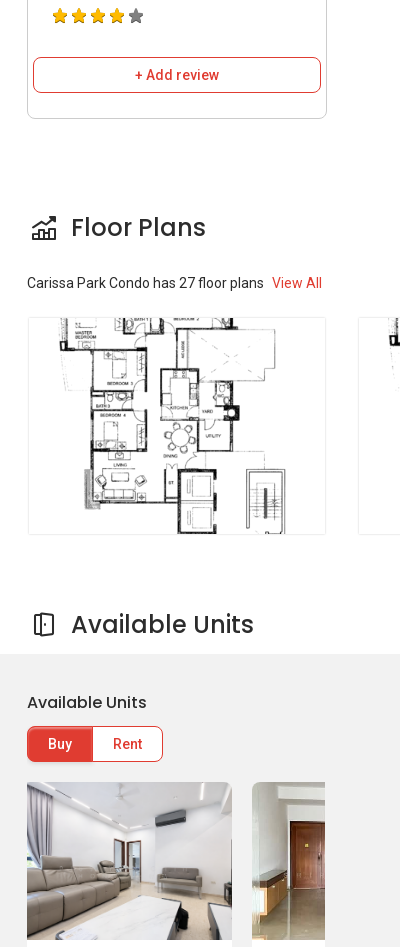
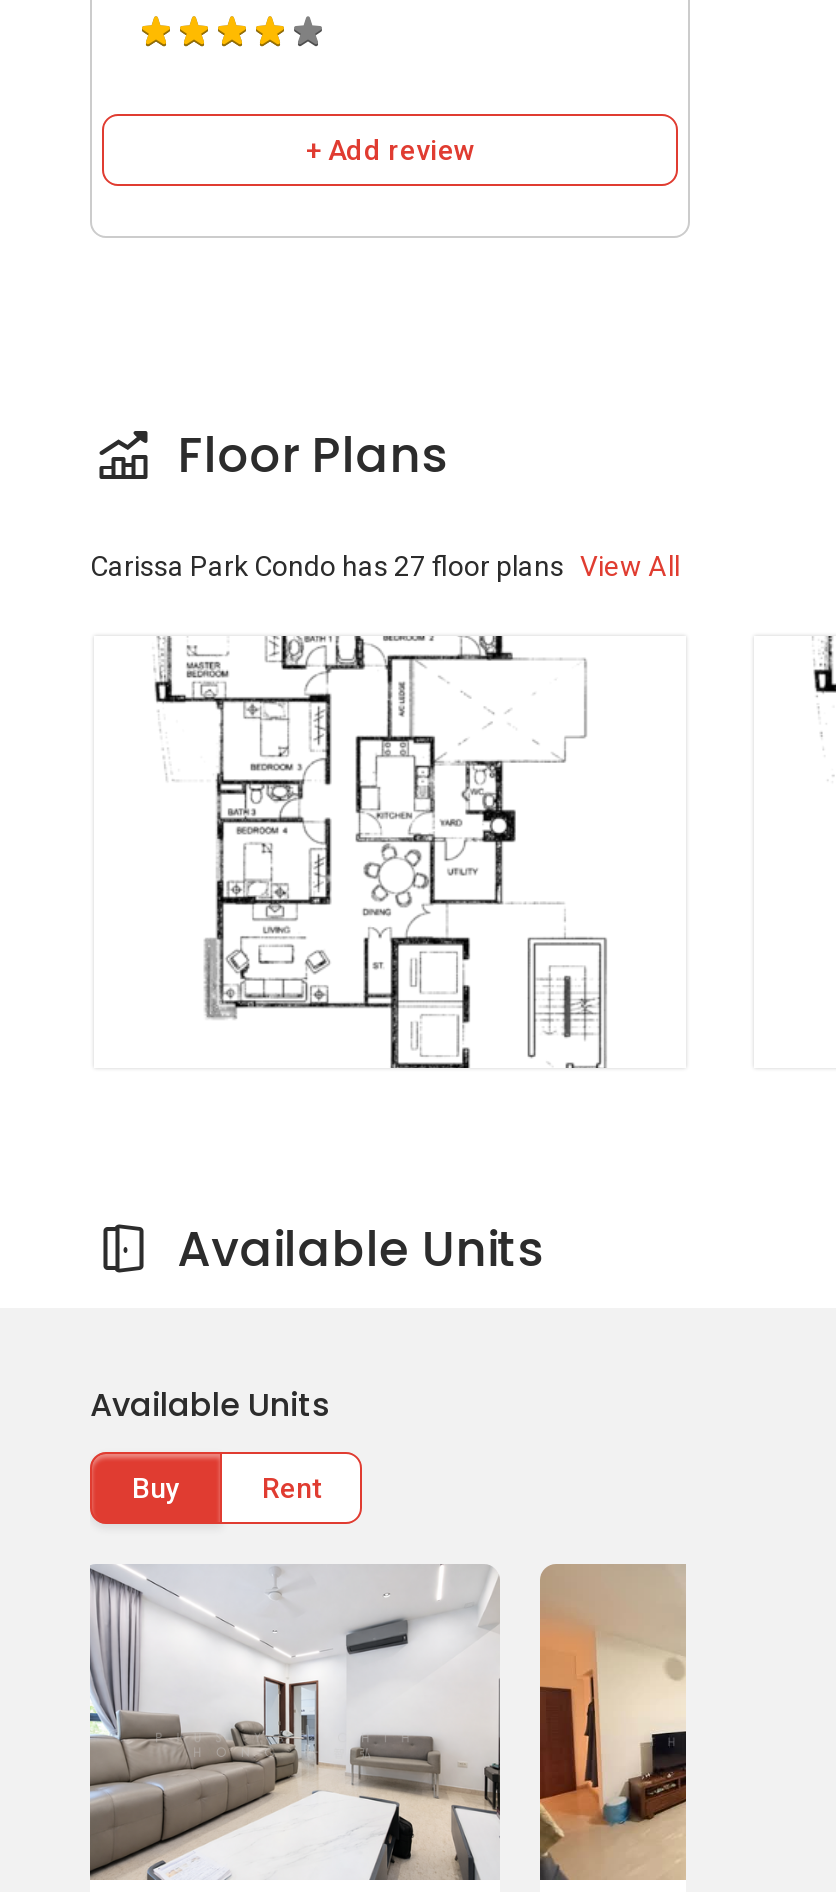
[252,785,326,941] [image] -> [538,1572,688,1882] [image]

